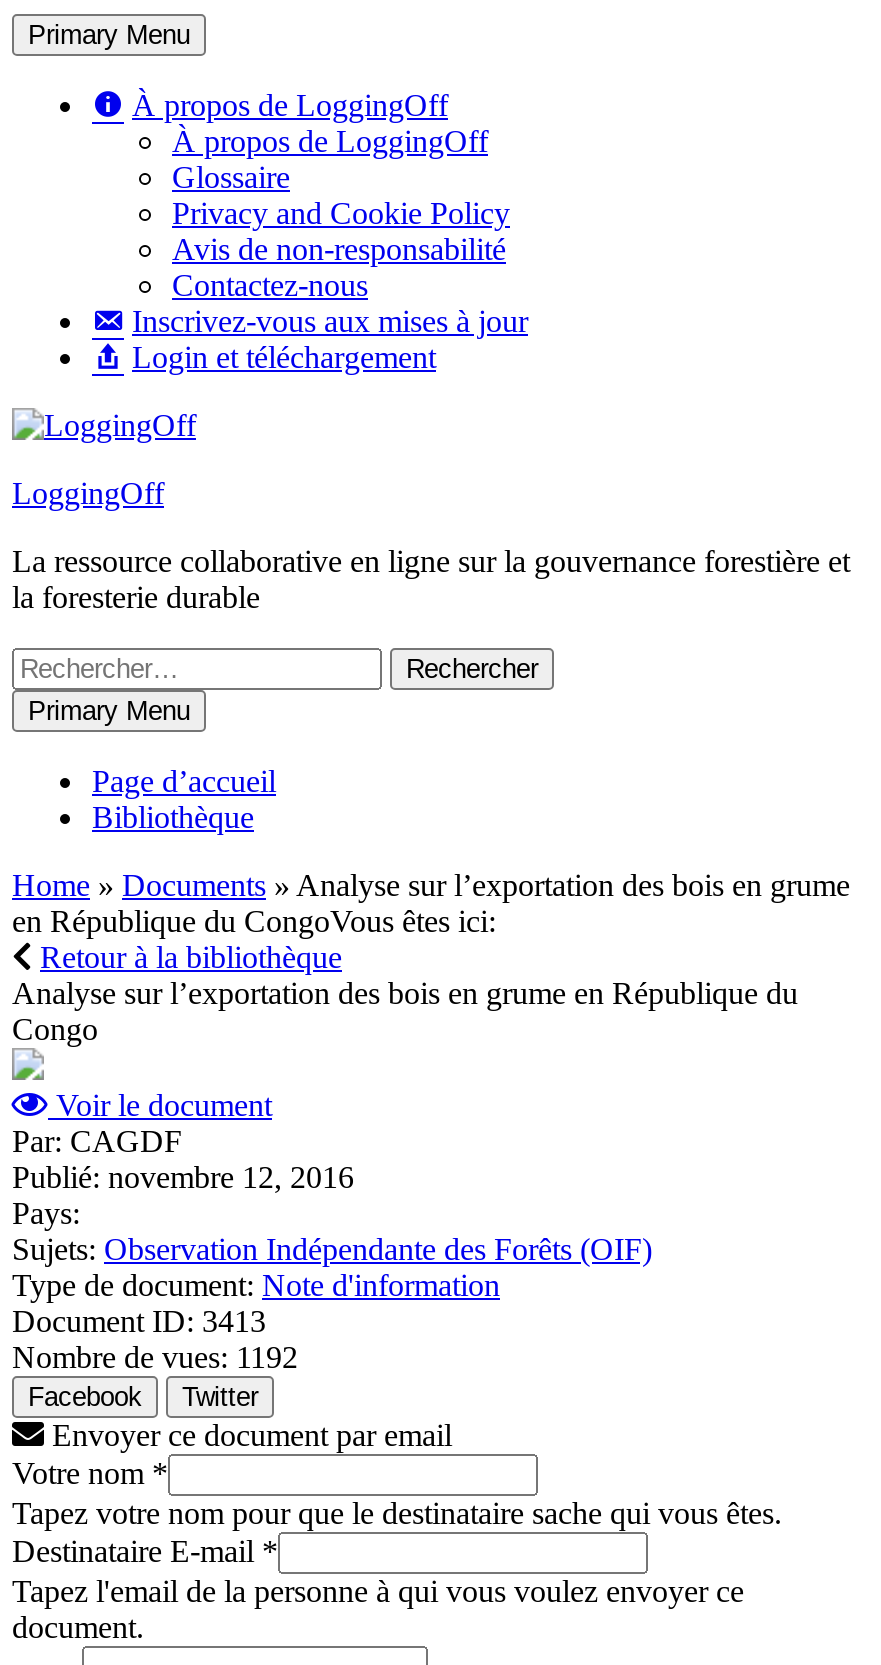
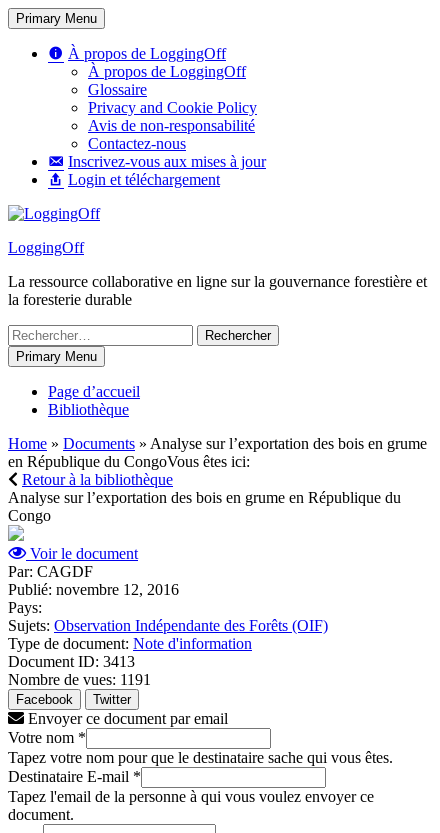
[12,1340,298,1374] Nombre de vues: 1192 -> [8,671,151,688] Nombre de vues: 1191

